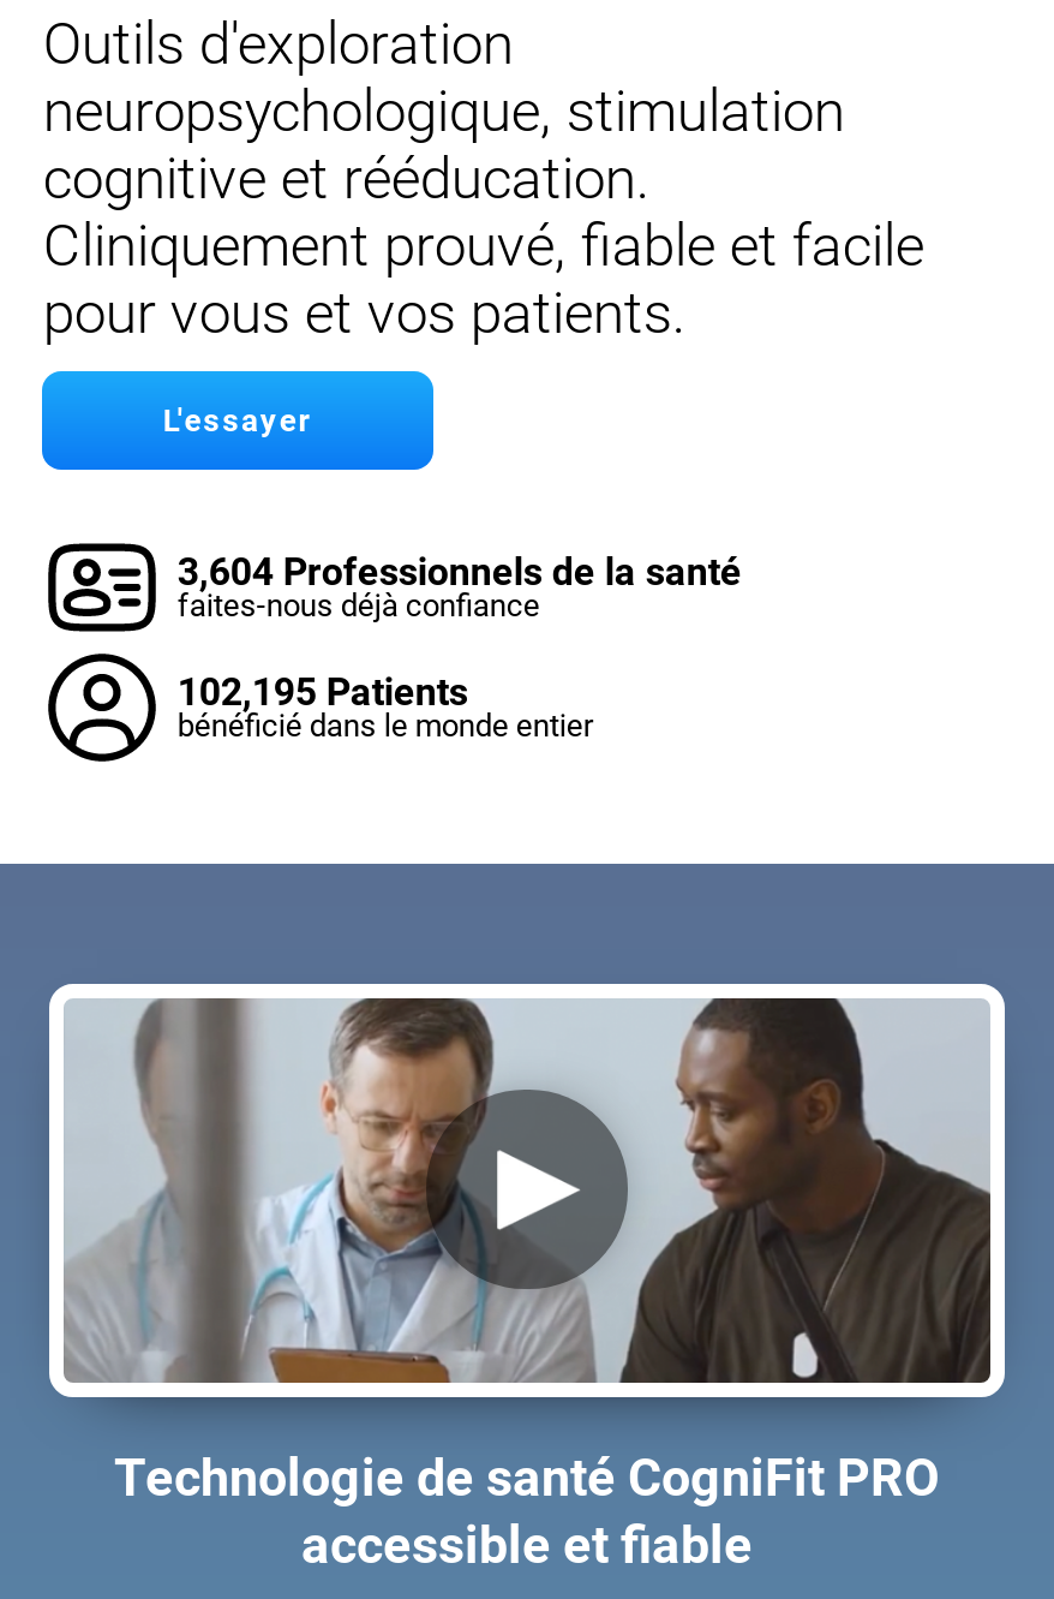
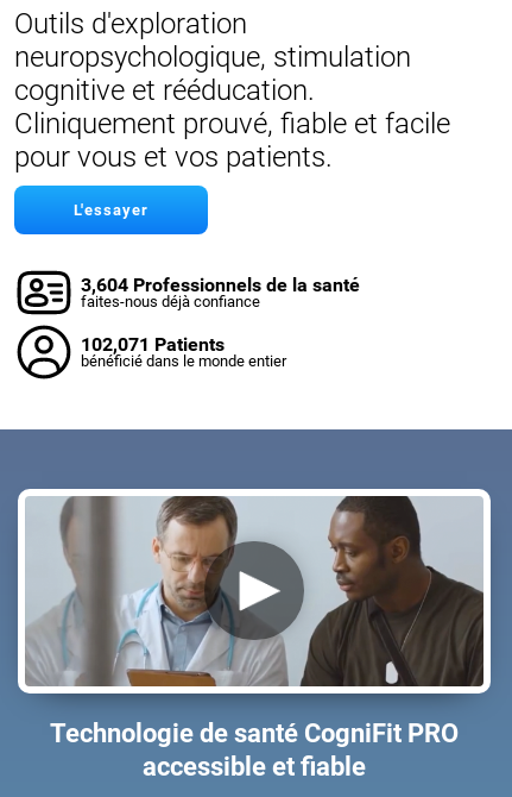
[177,669,468,715] 102,195 Patients -> [81,333,225,356] 102,071 Patients

